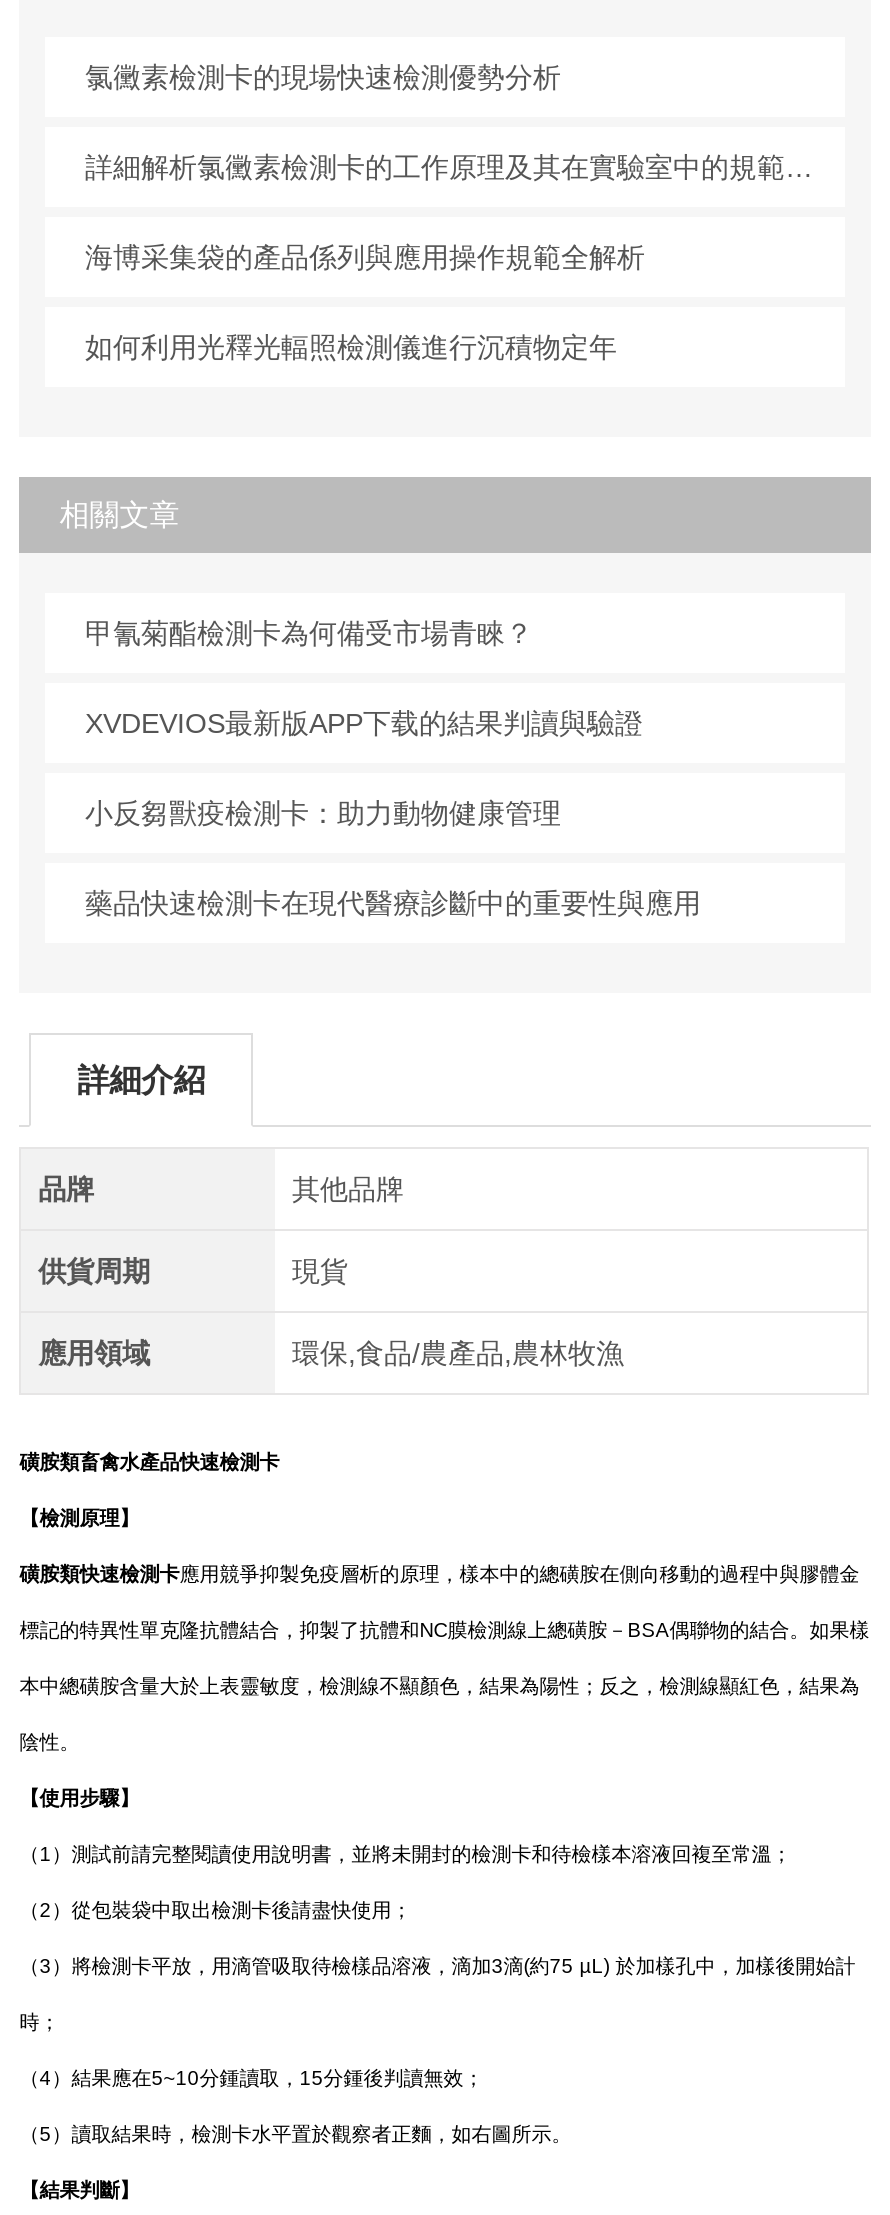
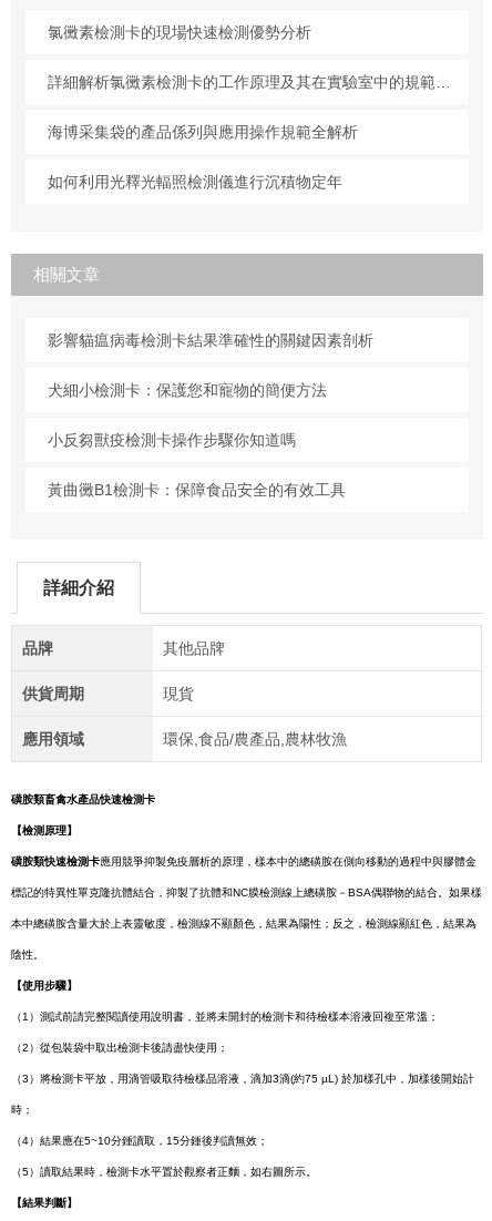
[85,618,533,650] 甲氰菊酯檢測卡為何備受市場青睞？ -> [48,332,373,349] 影響貓瘟病毒檢測卡結果準確性的關鍵因素剖析
[85,708,643,740] XVDEVIOS最新版APP下载的結果判讀與驗證 -> [48,382,327,399] 犬細小檢測卡：保護您和寵物的簡便方法
[85,798,561,830] 小反芻獸疫檢測卡：助力動物健康管理 -> [48,431,296,449] 小反芻獸疫檢測卡操作步驟你知道嗎
[85,888,701,920] 藥品快速檢測卡在現代醫療診斷中的重要性與應用 -> [48,481,346,499] 黃曲黴B1檢測卡：保障食品安全的有效工具

